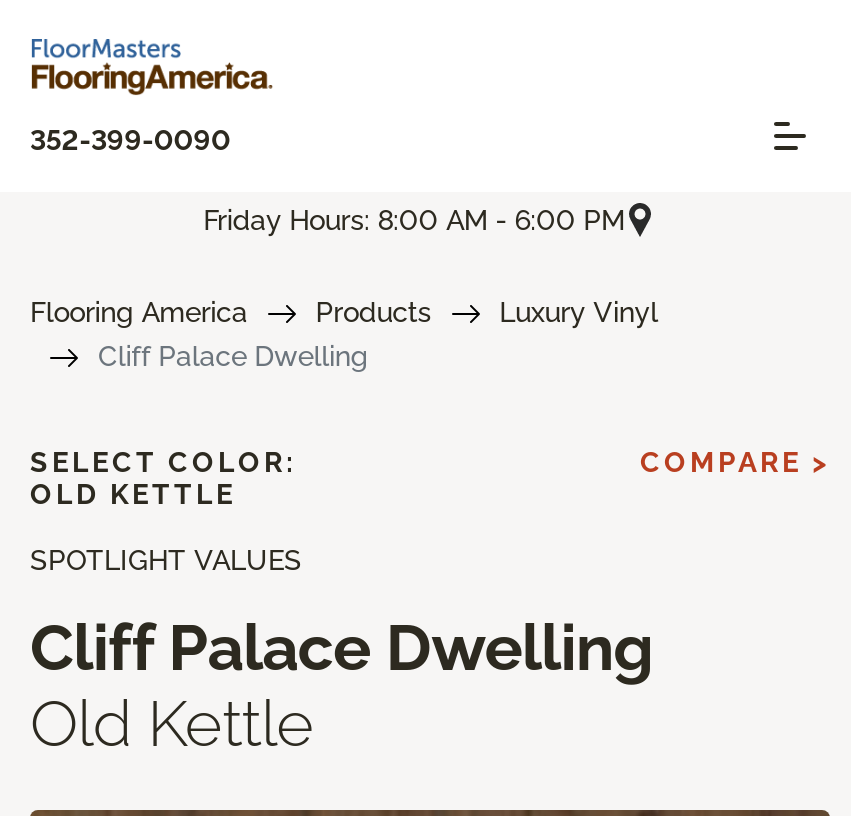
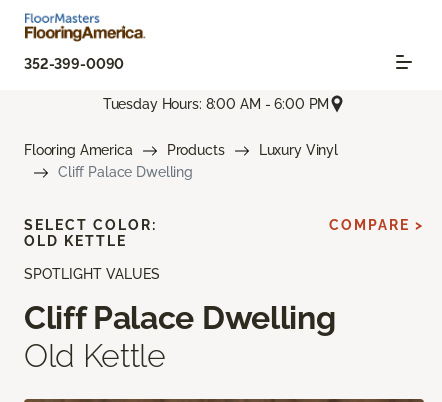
[203,203,625,235] Friday Hours: 8:00 AM - 6:00 PM -> [103,96,329,112] Tuesday Hours: 8:00 AM - 6:00 PM

